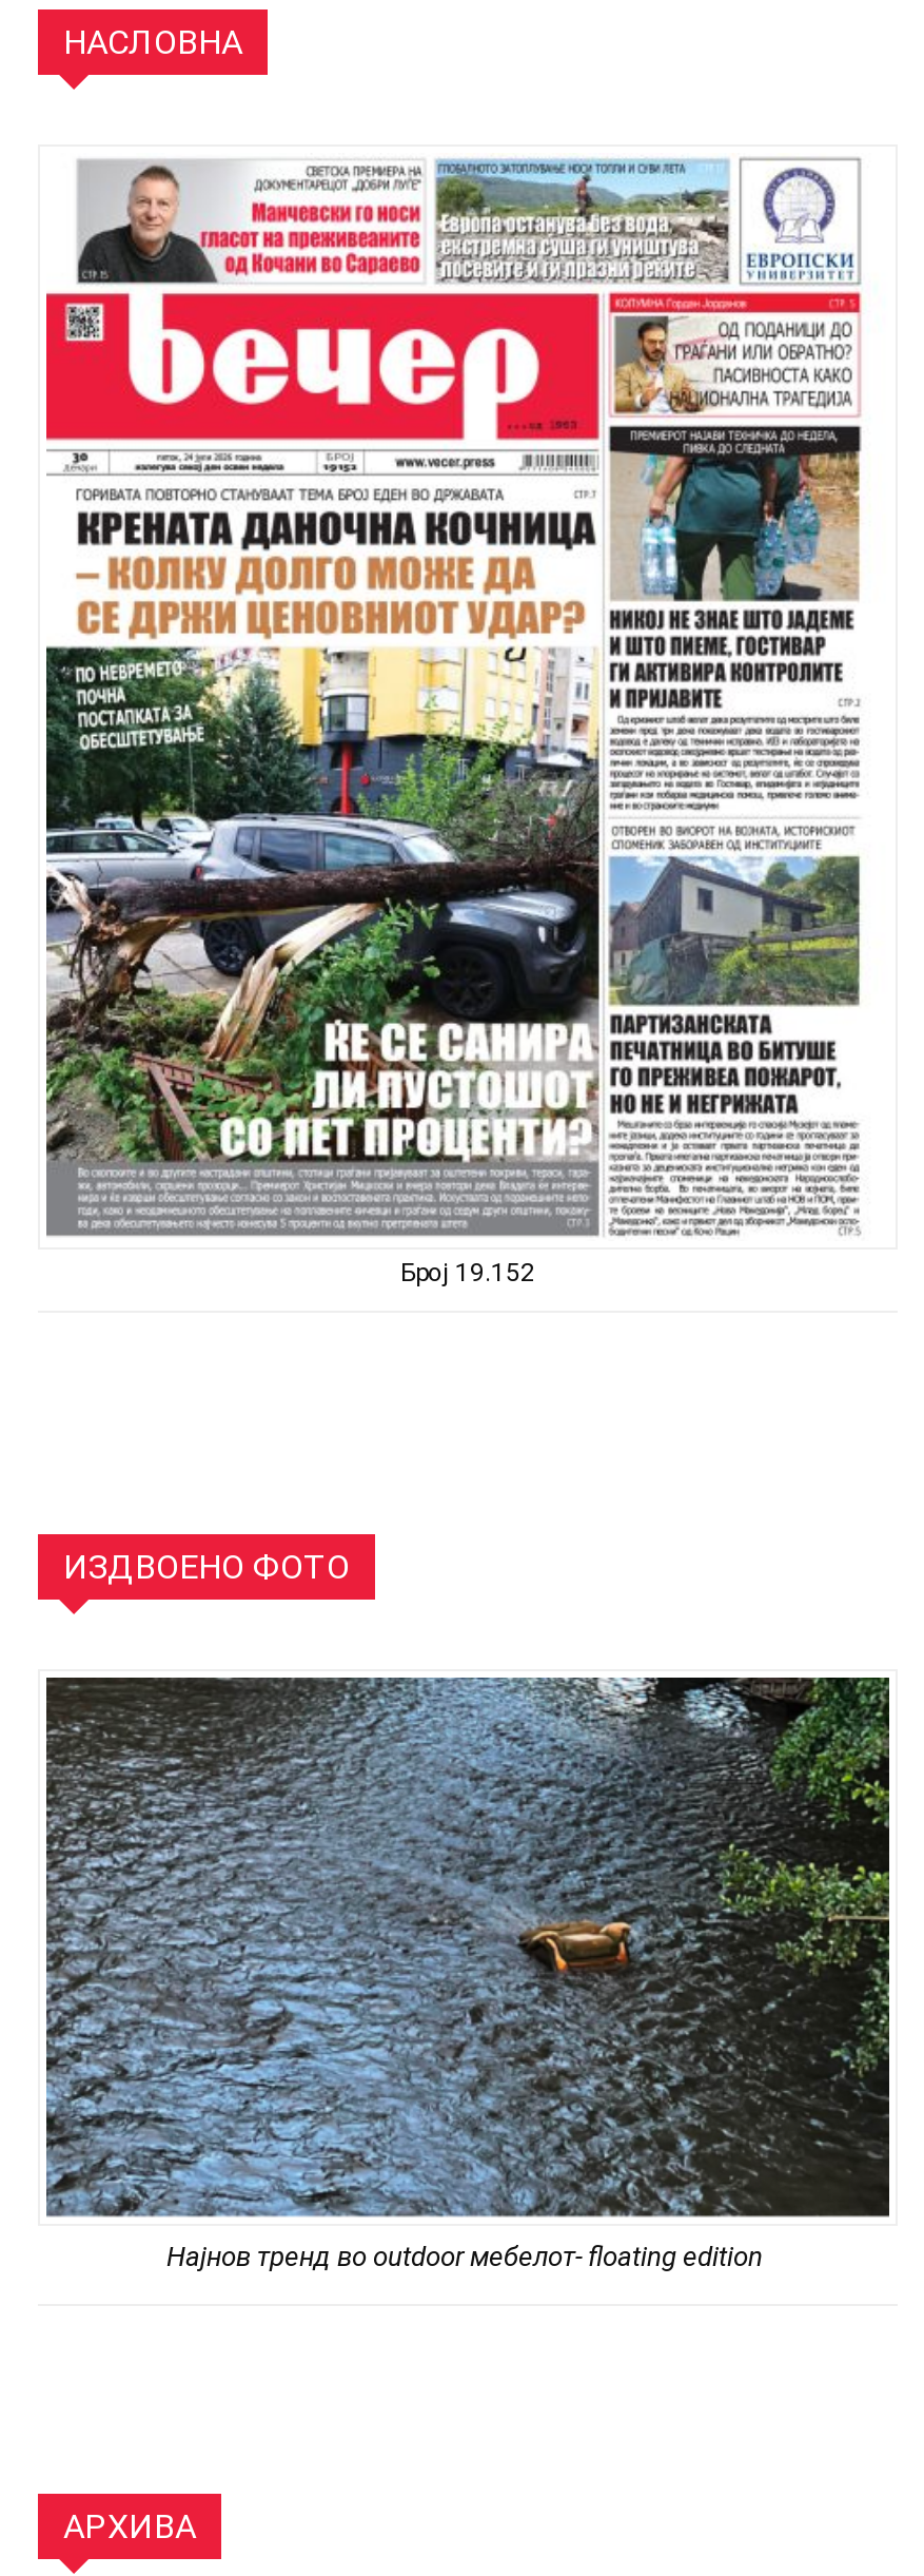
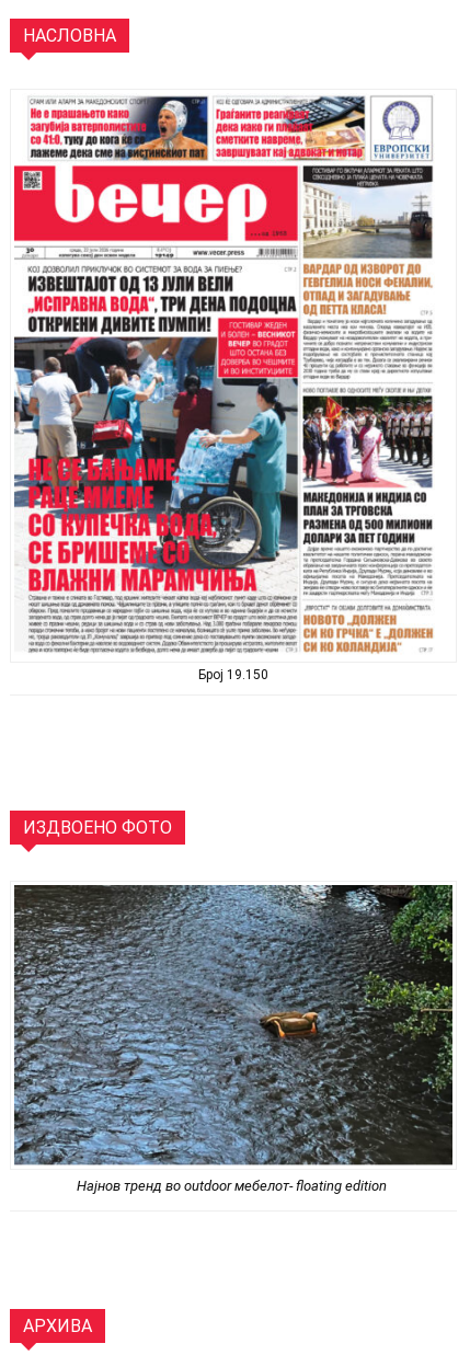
[44,157,864,1287] [image] | Број 19.152 -> [13,95,438,682] [image] | Број 19.150

